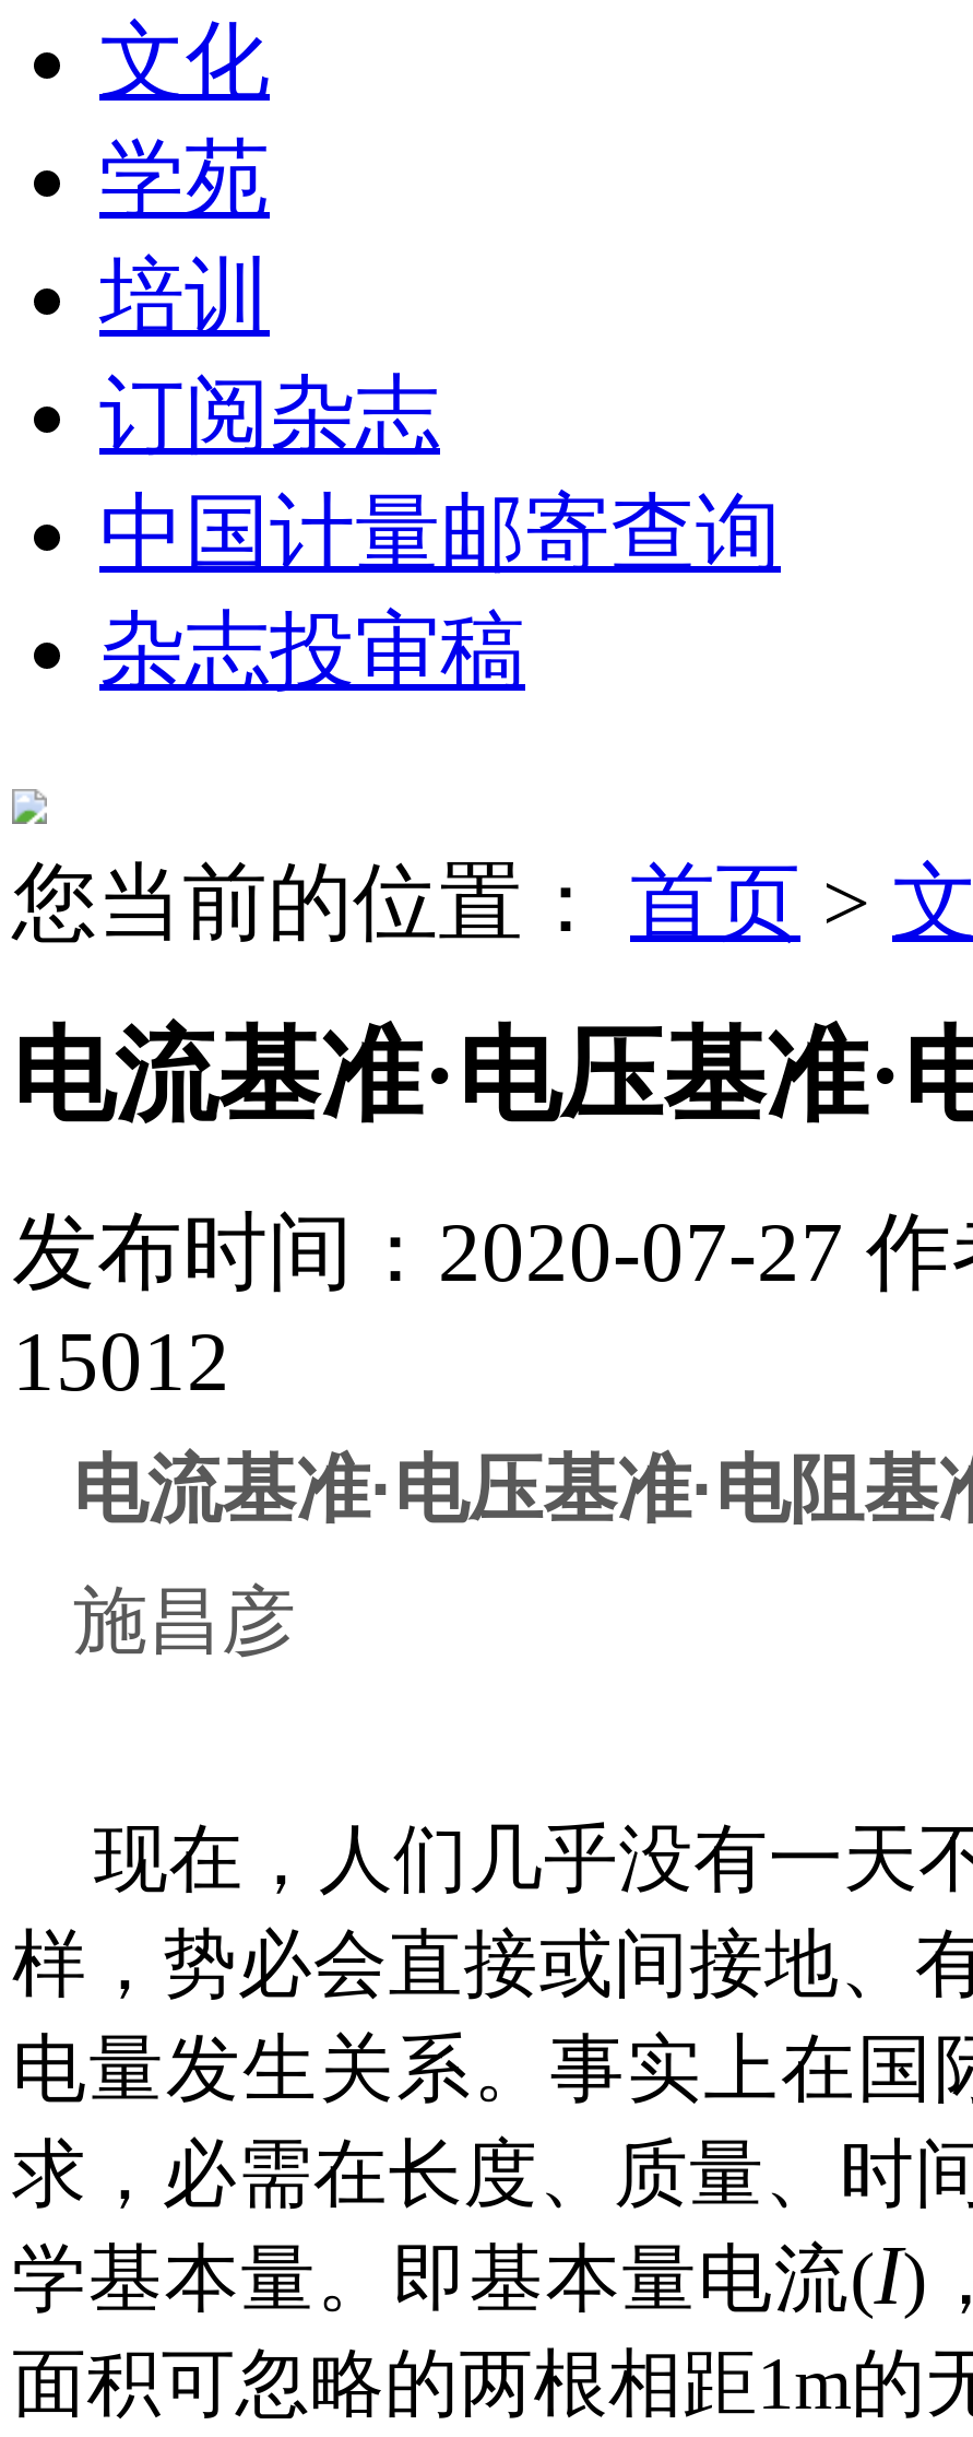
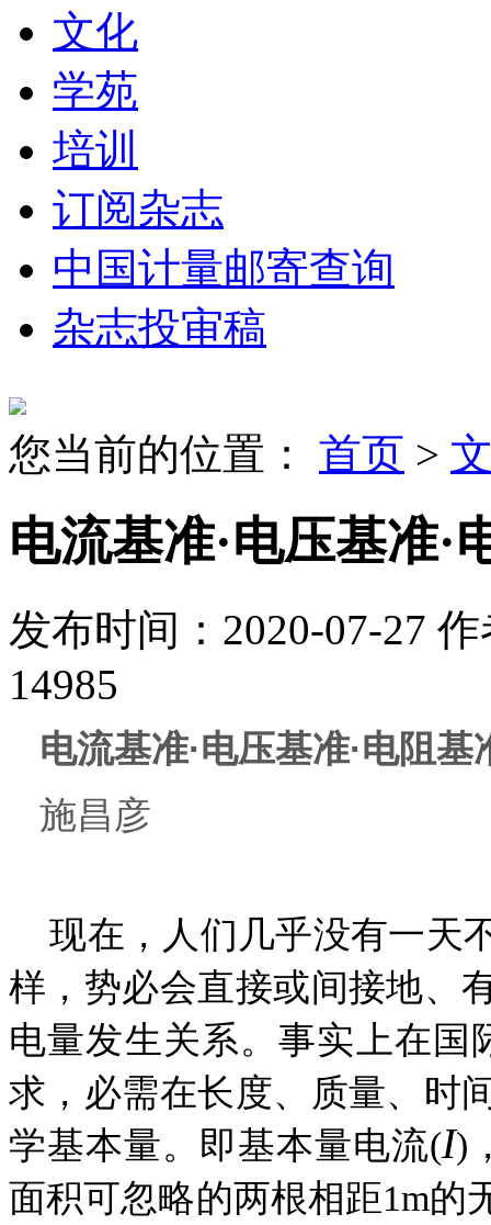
[12,1313,230,1407] 15012 -> [9,661,118,708] 14985

